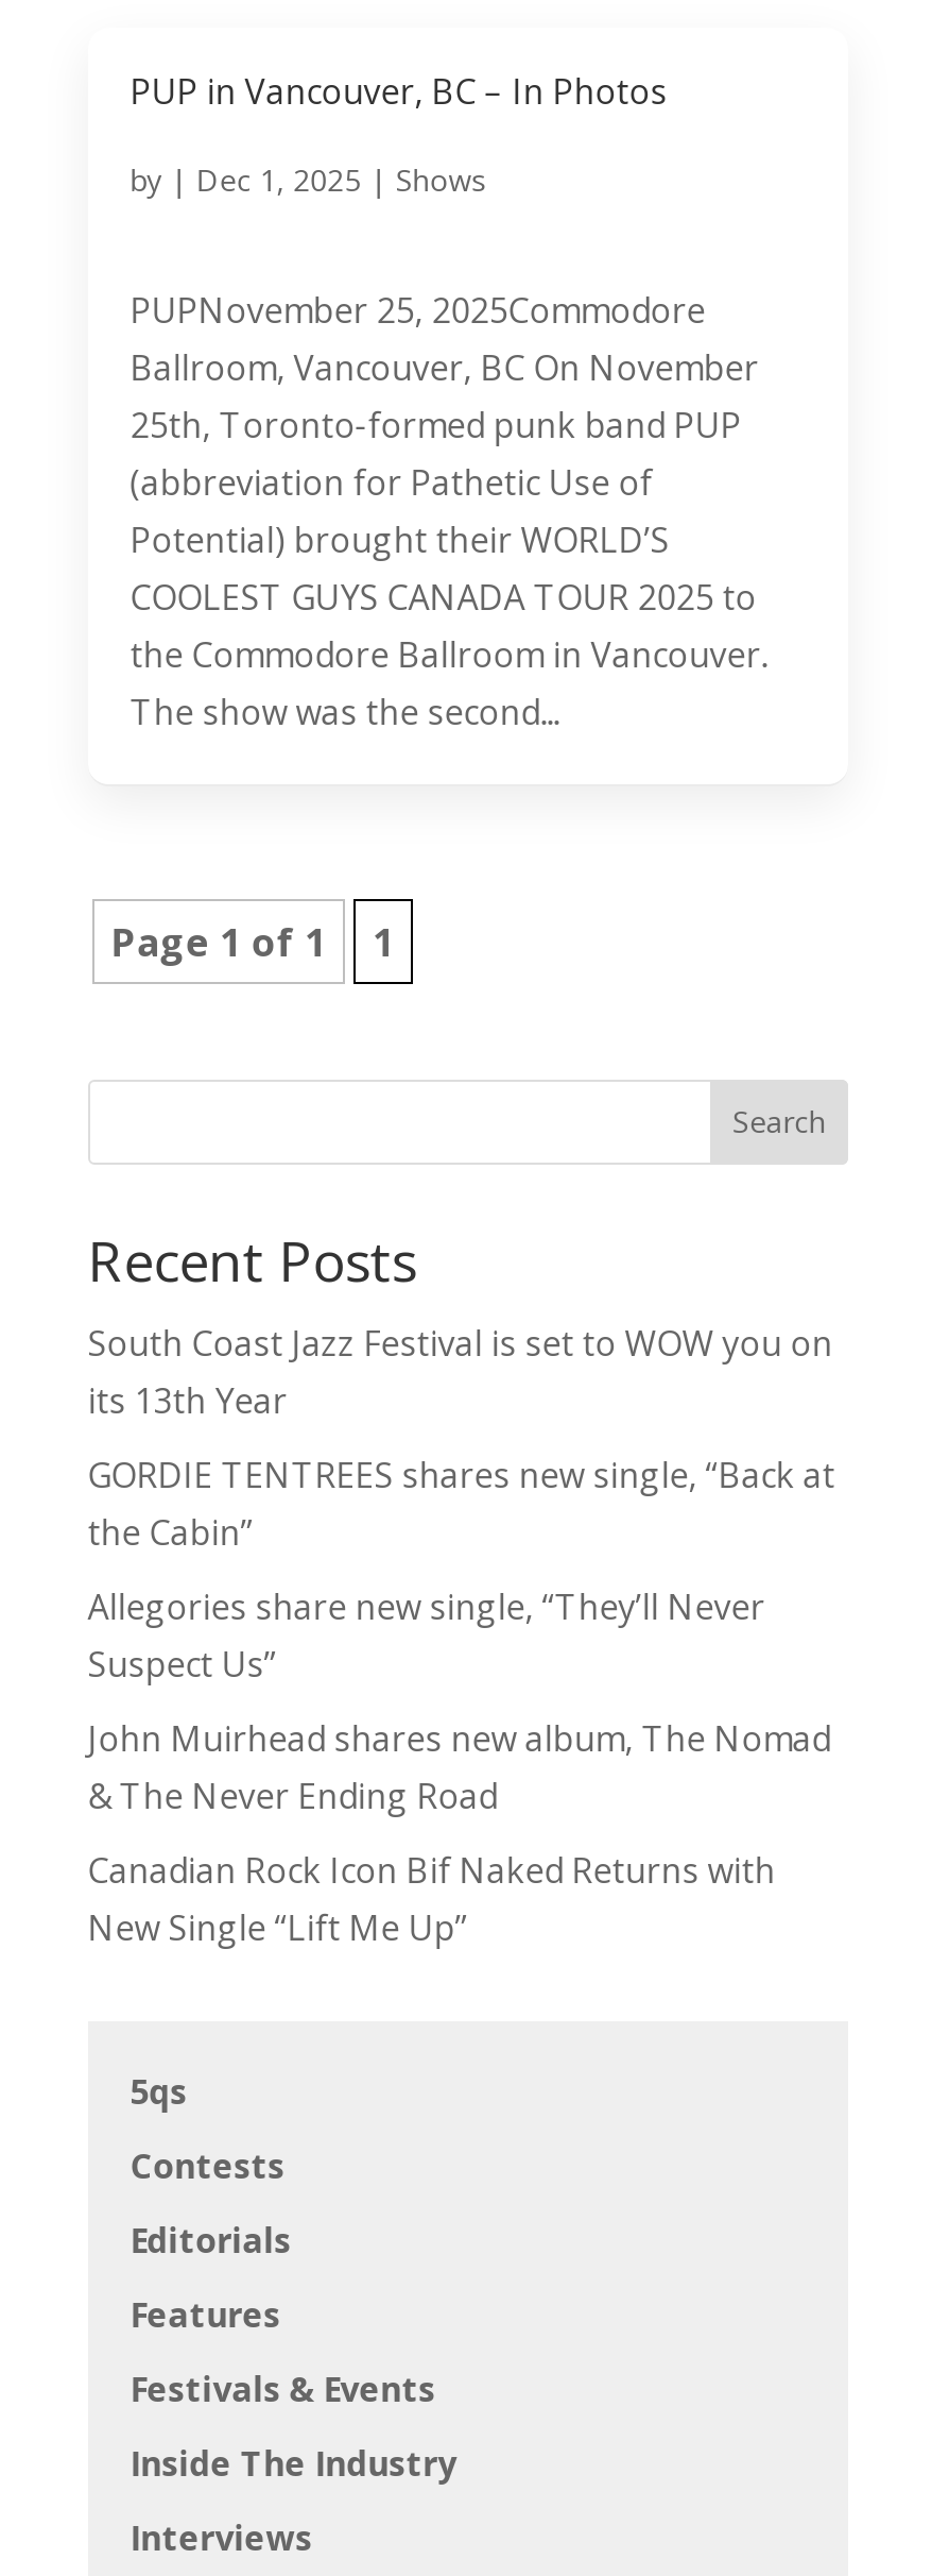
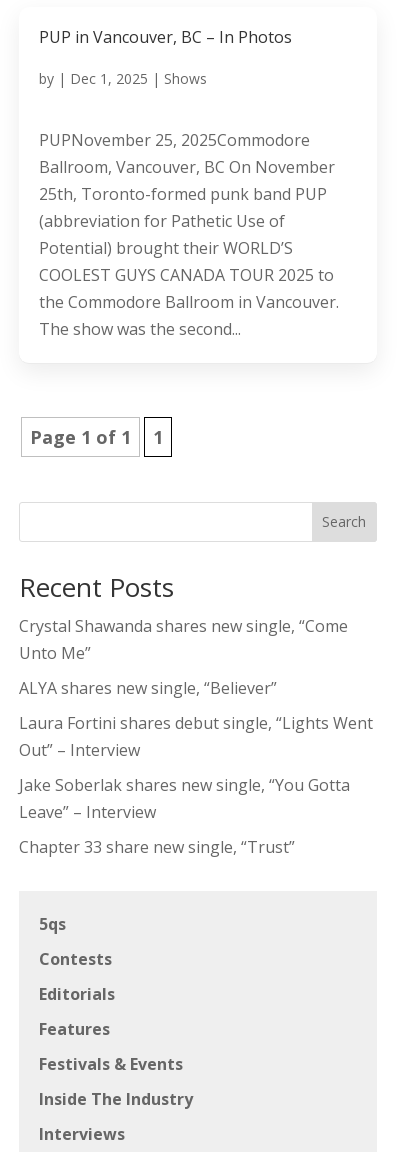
[88,1319,833,1423] South Coast Jazz Festival is set to WOW you on | its 13th Year -> [19,615,348,664] Crystal Shawanda shares new single, “Come | Unto Me”
[88,1451,835,1555] GORDIE TENTREES shares new single, “Back at | the Cabin” -> [19,677,277,699] ALYA shares new single, “Believer”
[88,1583,765,1687] Allegories share new single, “They’ll Never | Suspect Us” -> [19,712,373,761] Laura Fortini shares debut single, “Lights Went | Out” – Interview
[88,1714,831,1819] John Muirhead shares new album, The Nomad | & The Never Ending Road -> [19,774,350,823] Jake Soberlak shares new single, “You Gotta | Leave” – Interview
[88,1846,776,1950] Canadian Rock Icon Bif Naked Returns with | New Single “Lift Me Up” -> [19,836,295,858] Chapter 33 share new single, “Trust”

